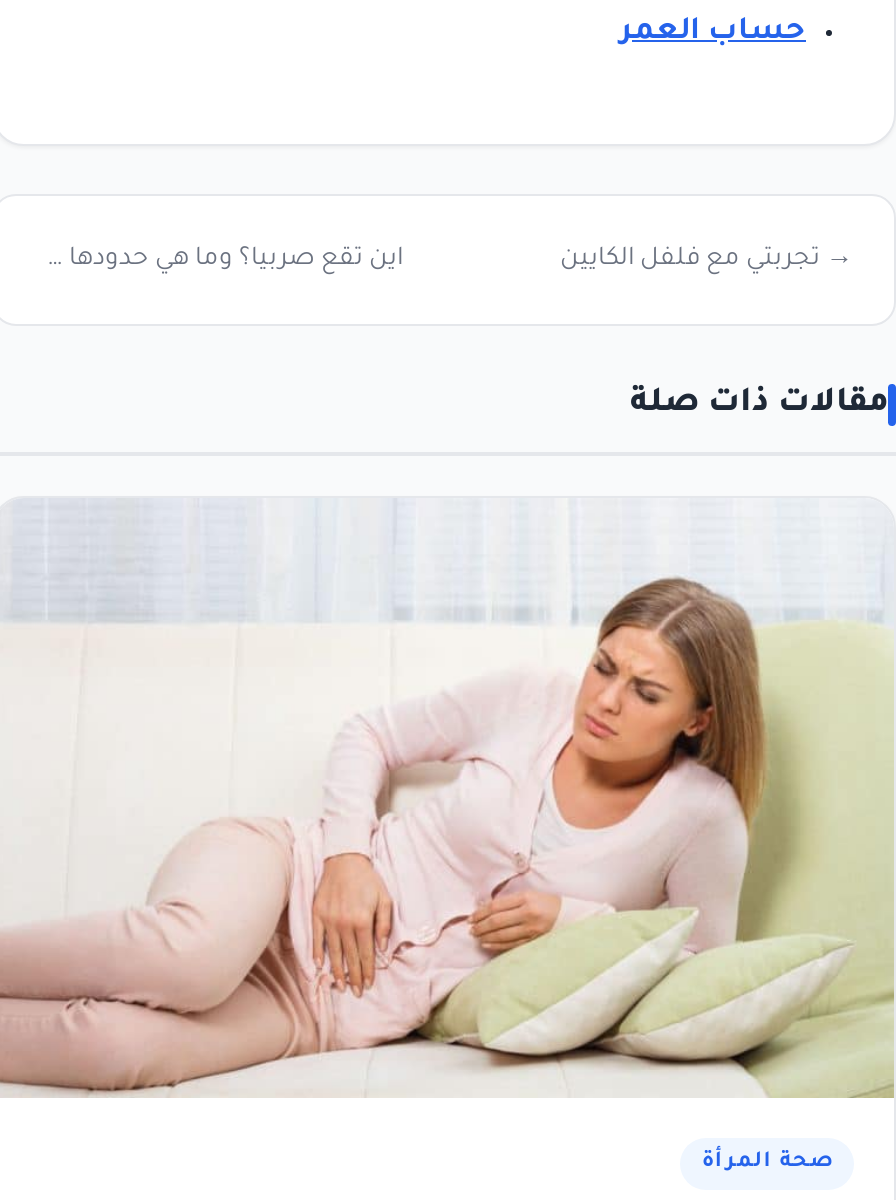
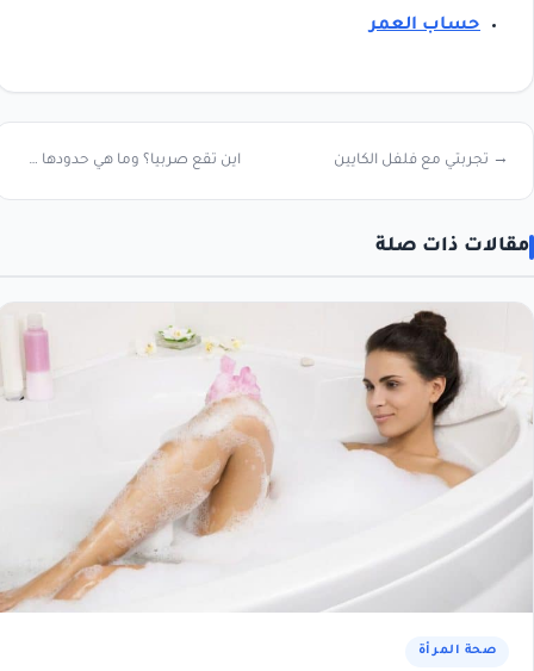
[6,540,890,1098] [image] -> [4,309,530,611] [image]

